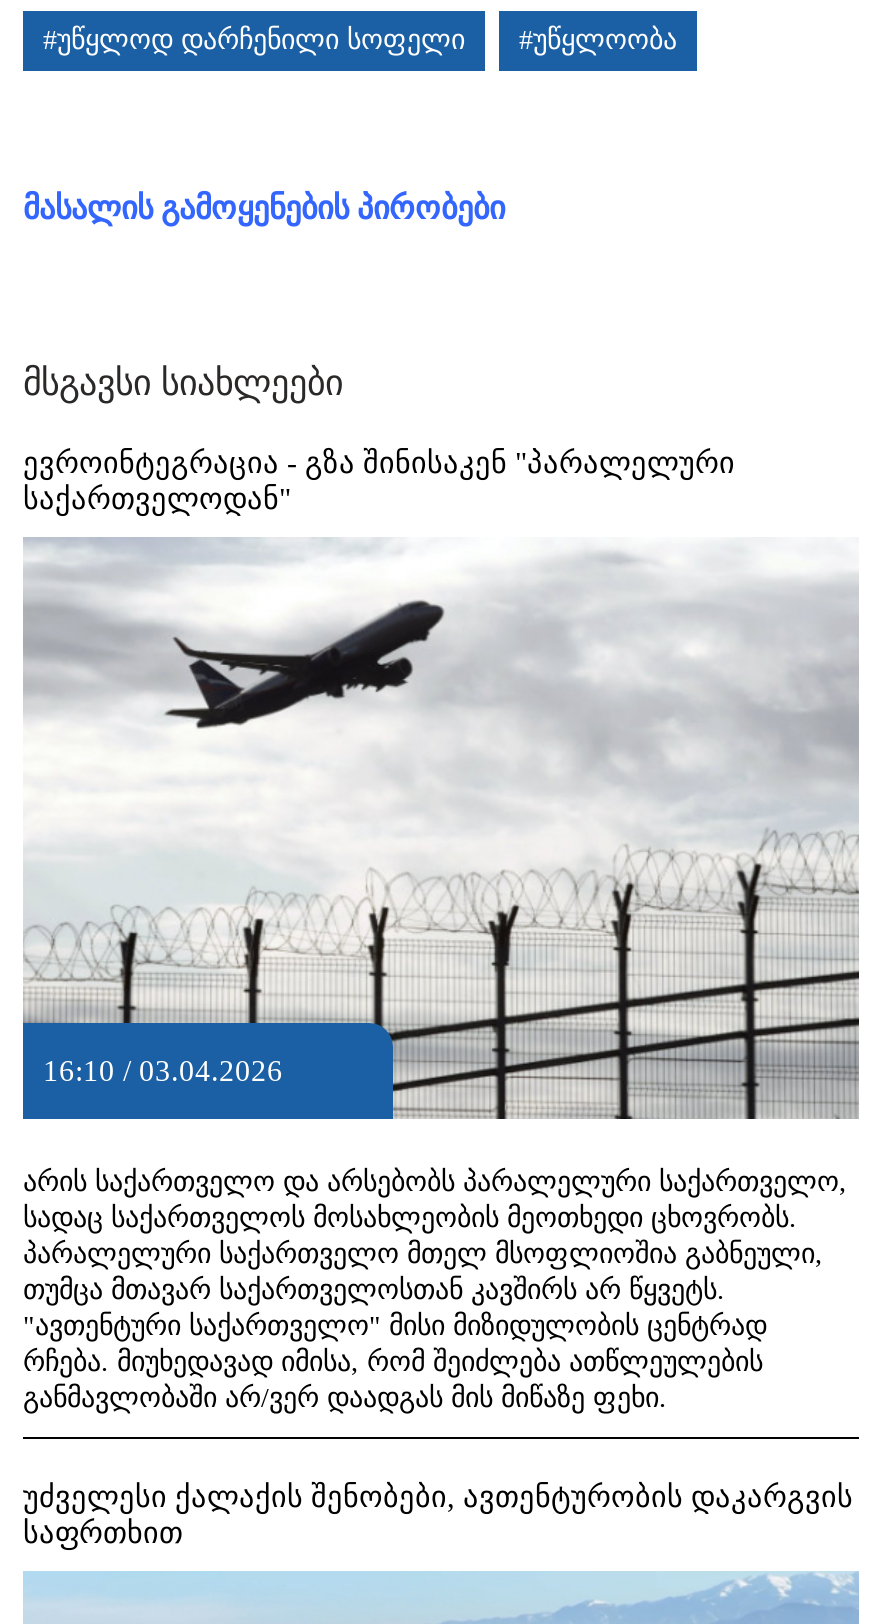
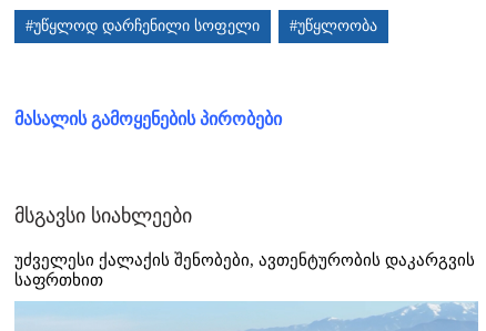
[23,448,735,516] ევროინტეგრაცია - გზა შინისაკენ "პარალელური | საქართველოდან" -> none
[21,539,861,1413] [image] | 16:10 / 03.04.2026 | არის საქართველო და არსებობს პარალელური საქართველო, | სადაც საქართველოს მოსახლეობის მეოთხედი ცხოვრობს. | პარალელური საქართველო მთელ მსოფლიოშია გაბნეული, | თუმცა მთავარ საქართველოსთან კავშირს არ წყვეტს. | "ავთენტური საქართველო" მისი მიზიდულობის ცენტრად | რჩება. მიუხედავად იმისა, რომ შეიძლება ათწლეულების | განმავლობაში არ/ვერ დაადგას მის მიწაზე ფეხი. -> none

